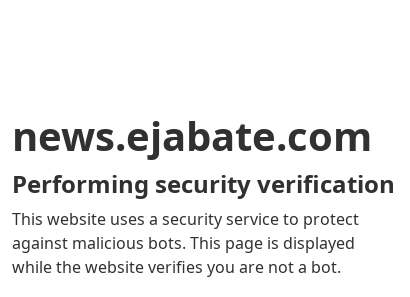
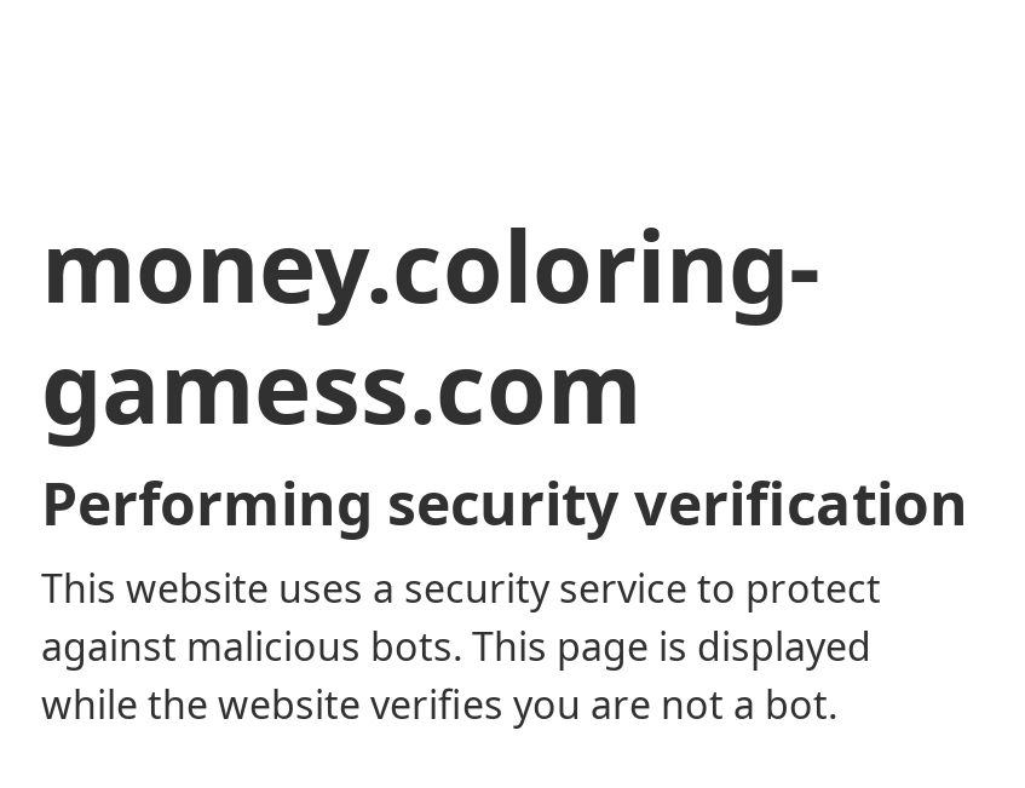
[12,108,372,163] news.ejabate.com -> [41,199,820,453] money.coloring- | gamess.com

